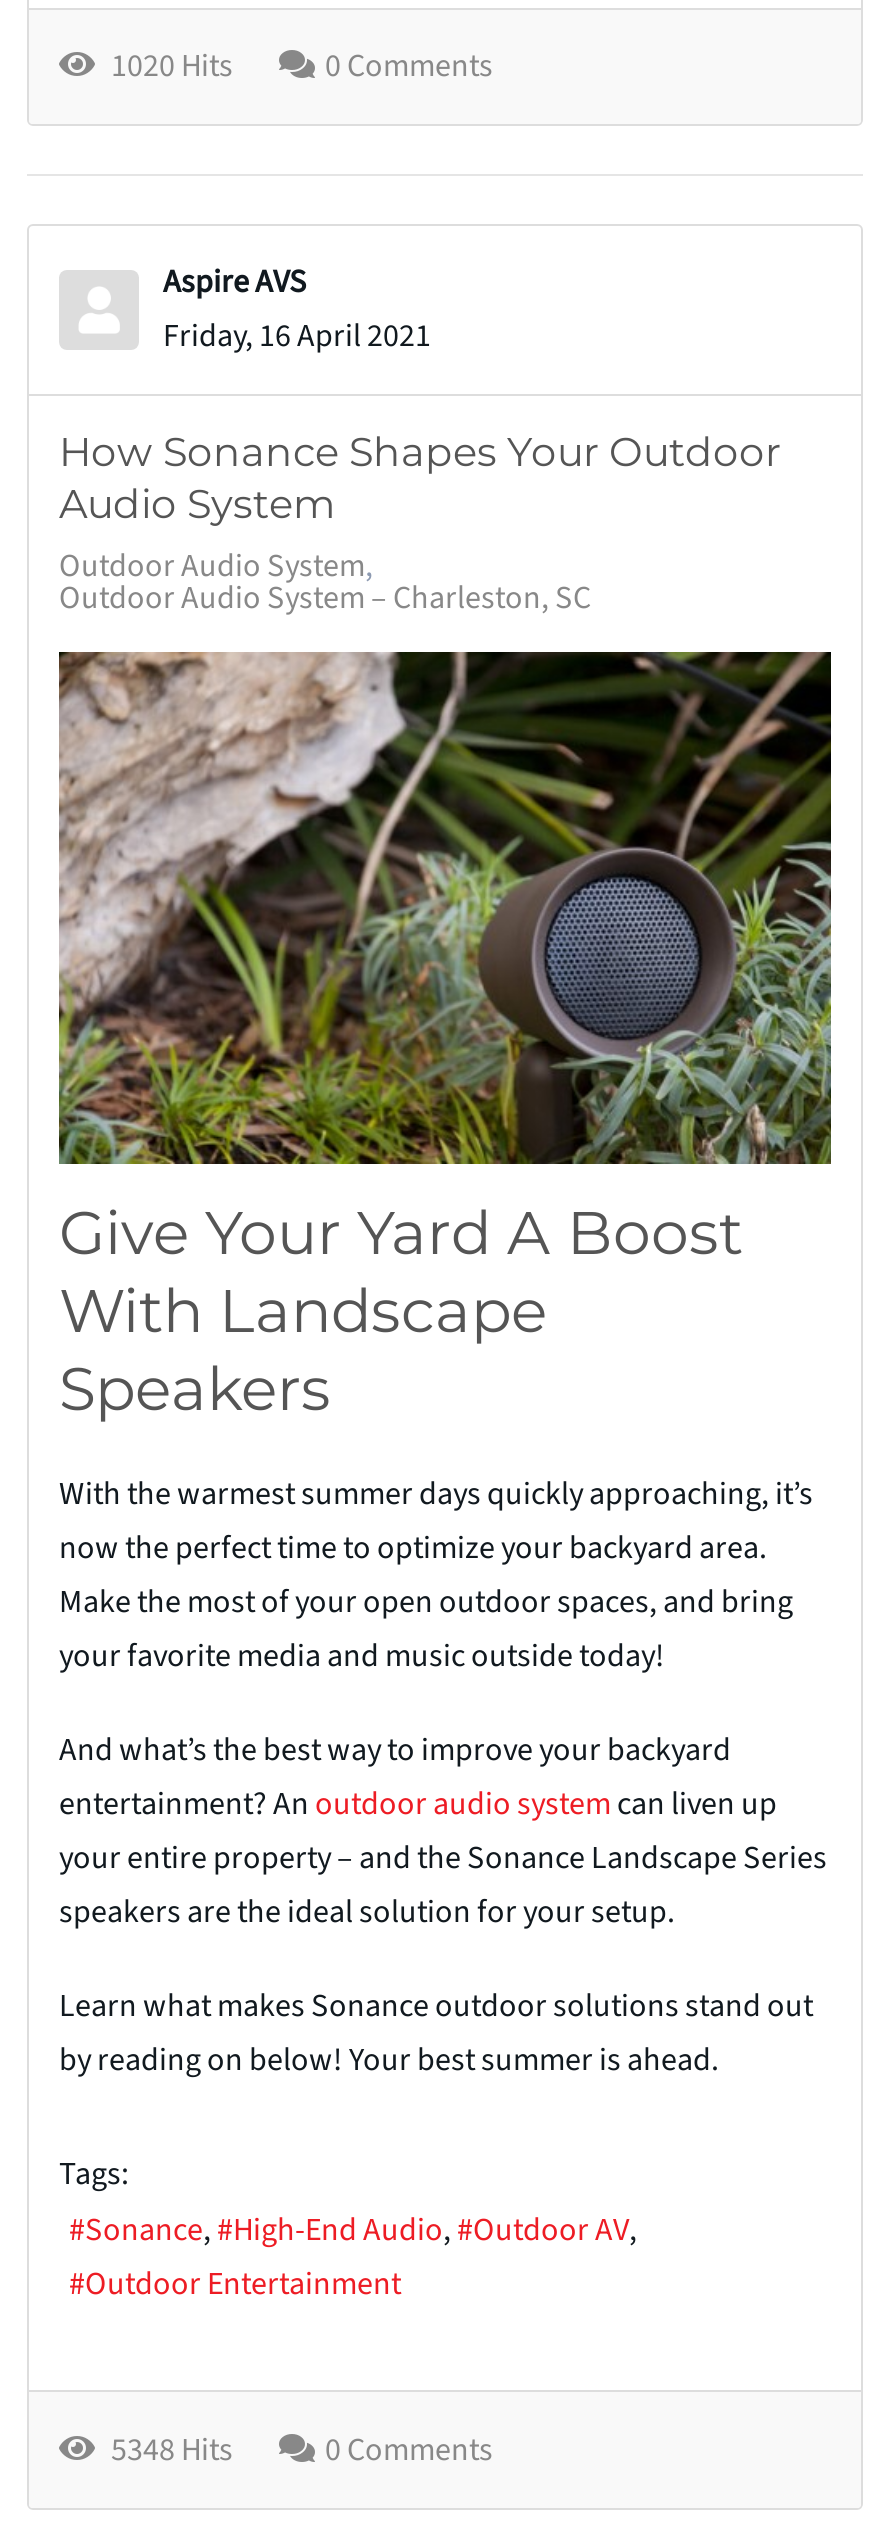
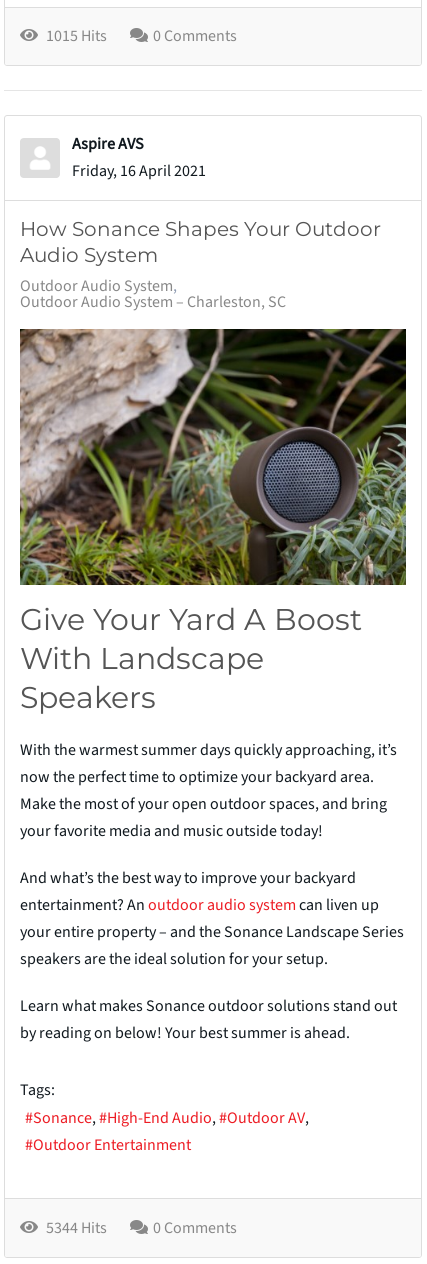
[99,45,233,89] 1020 Hits -> [40,25,107,47] 1015 Hits
[99,2428,233,2472] 5348 Hits -> [40,1217,107,1239] 5344 Hits

